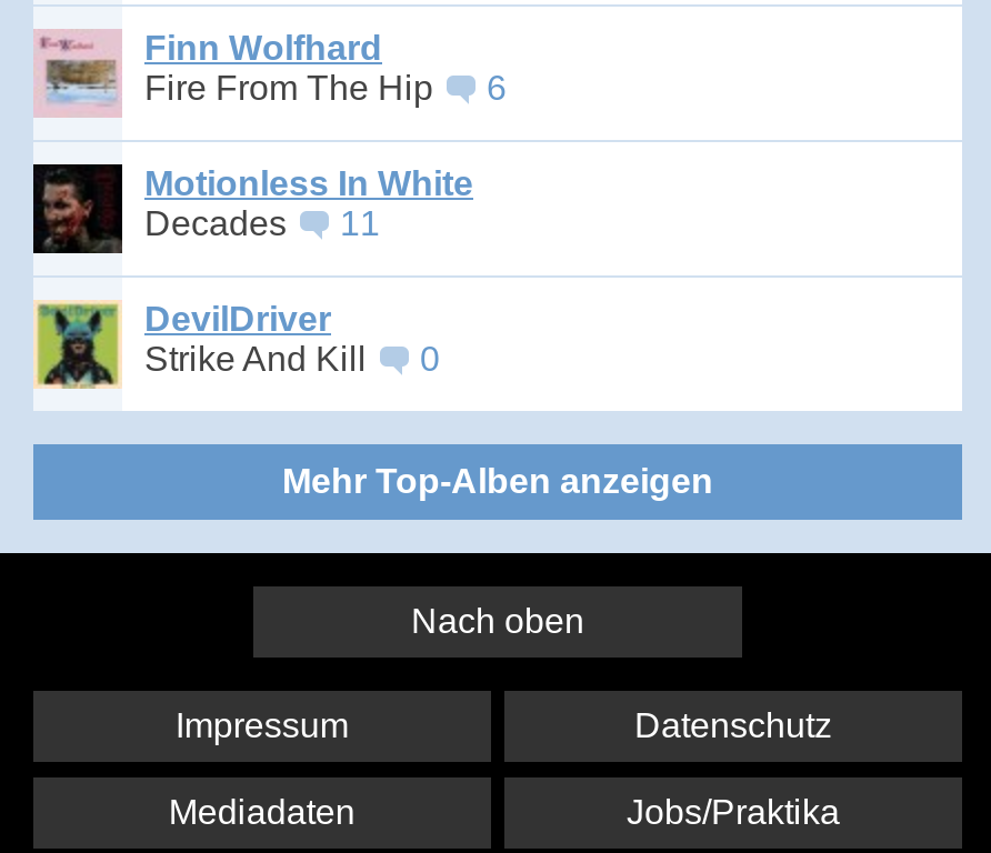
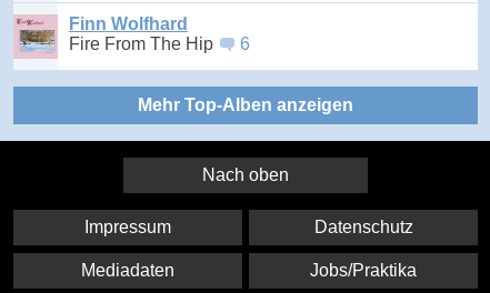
[31,162,473,379] [image] | Motionless In White | Decades | 11 | DevilDriver | Strike And Kill | 0 -> none
[36,302,113,389] [image] -> none

